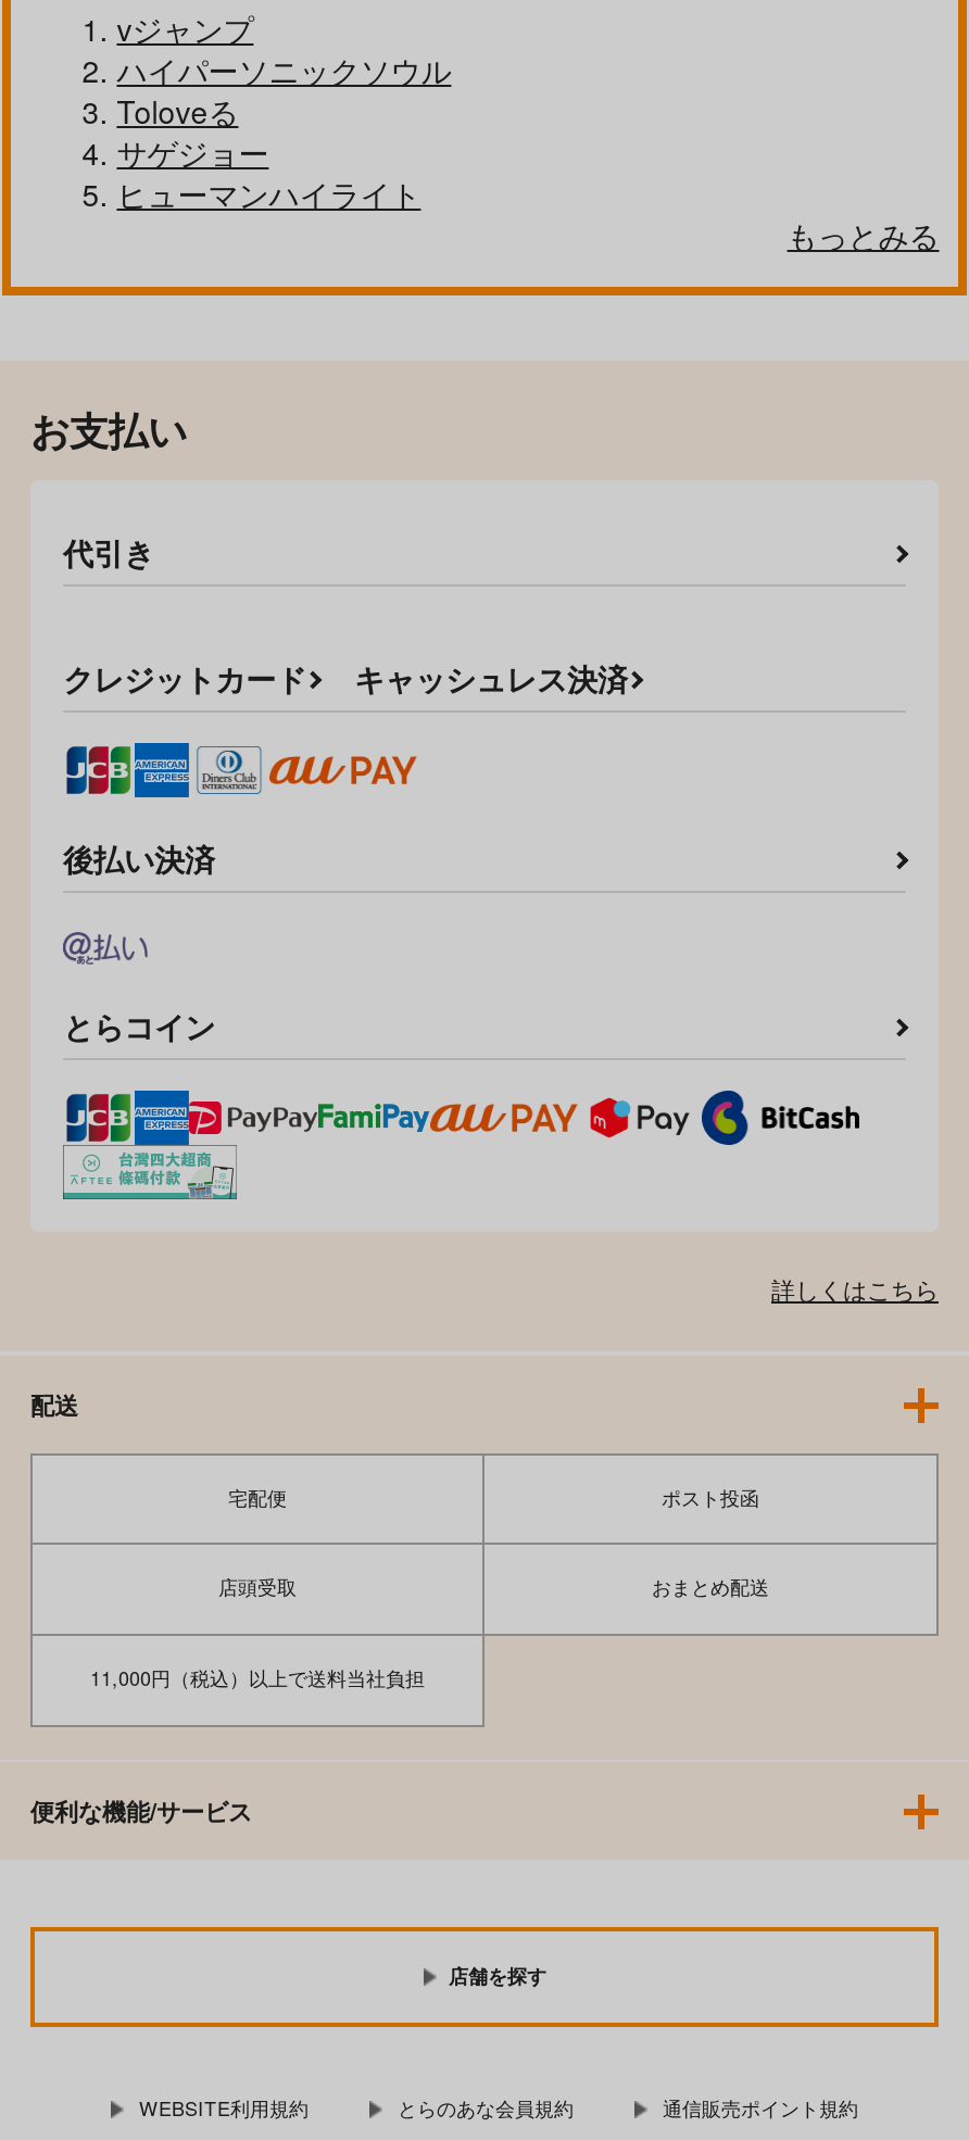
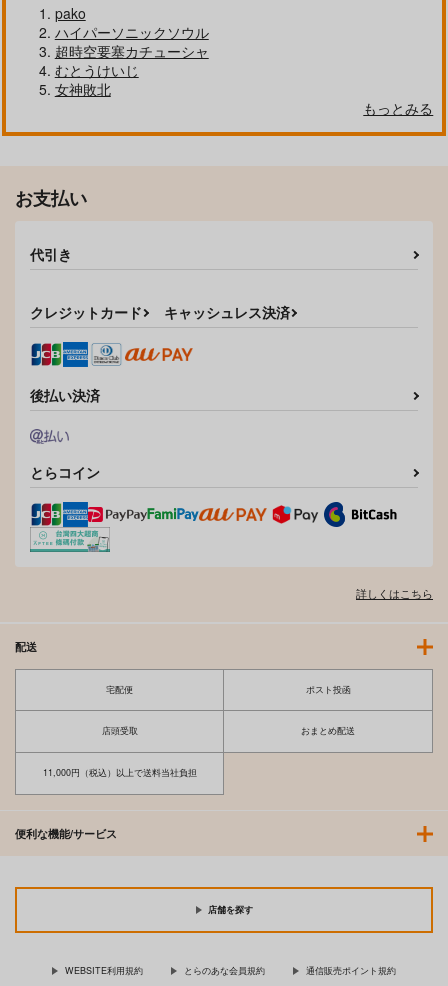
[117,7,254,50] vジャンプ -> [55,3,86,23] pako
[117,89,421,215] Toloveる | サゲジョー | ヒューマンハイライト -> [55,41,209,99] 超時空要塞カチューシャ | むとうけいじ | 女神敗北

